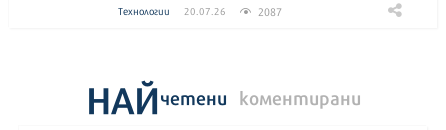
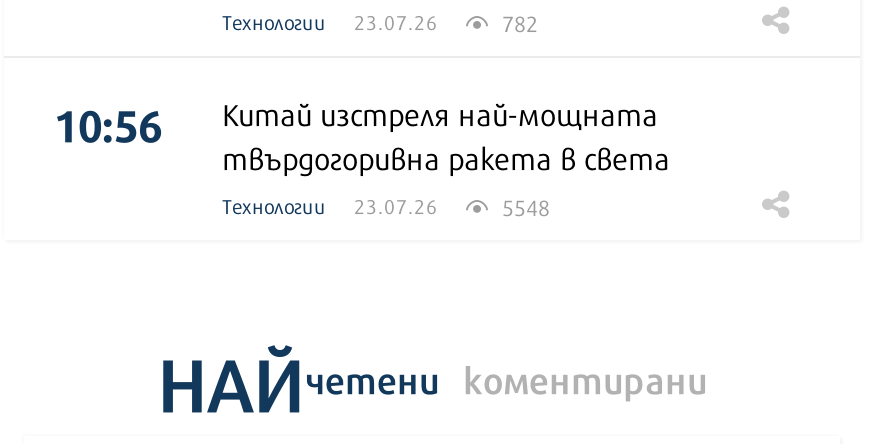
[184,3,282,19] 20.07.26 | 2087 -> [54,6,670,222] 23.07.26 | 782 | 10:56 | Китай изстреля най-мощната | твърдогоривна ракета в света | Технологии | 23.07.26 | 5548

